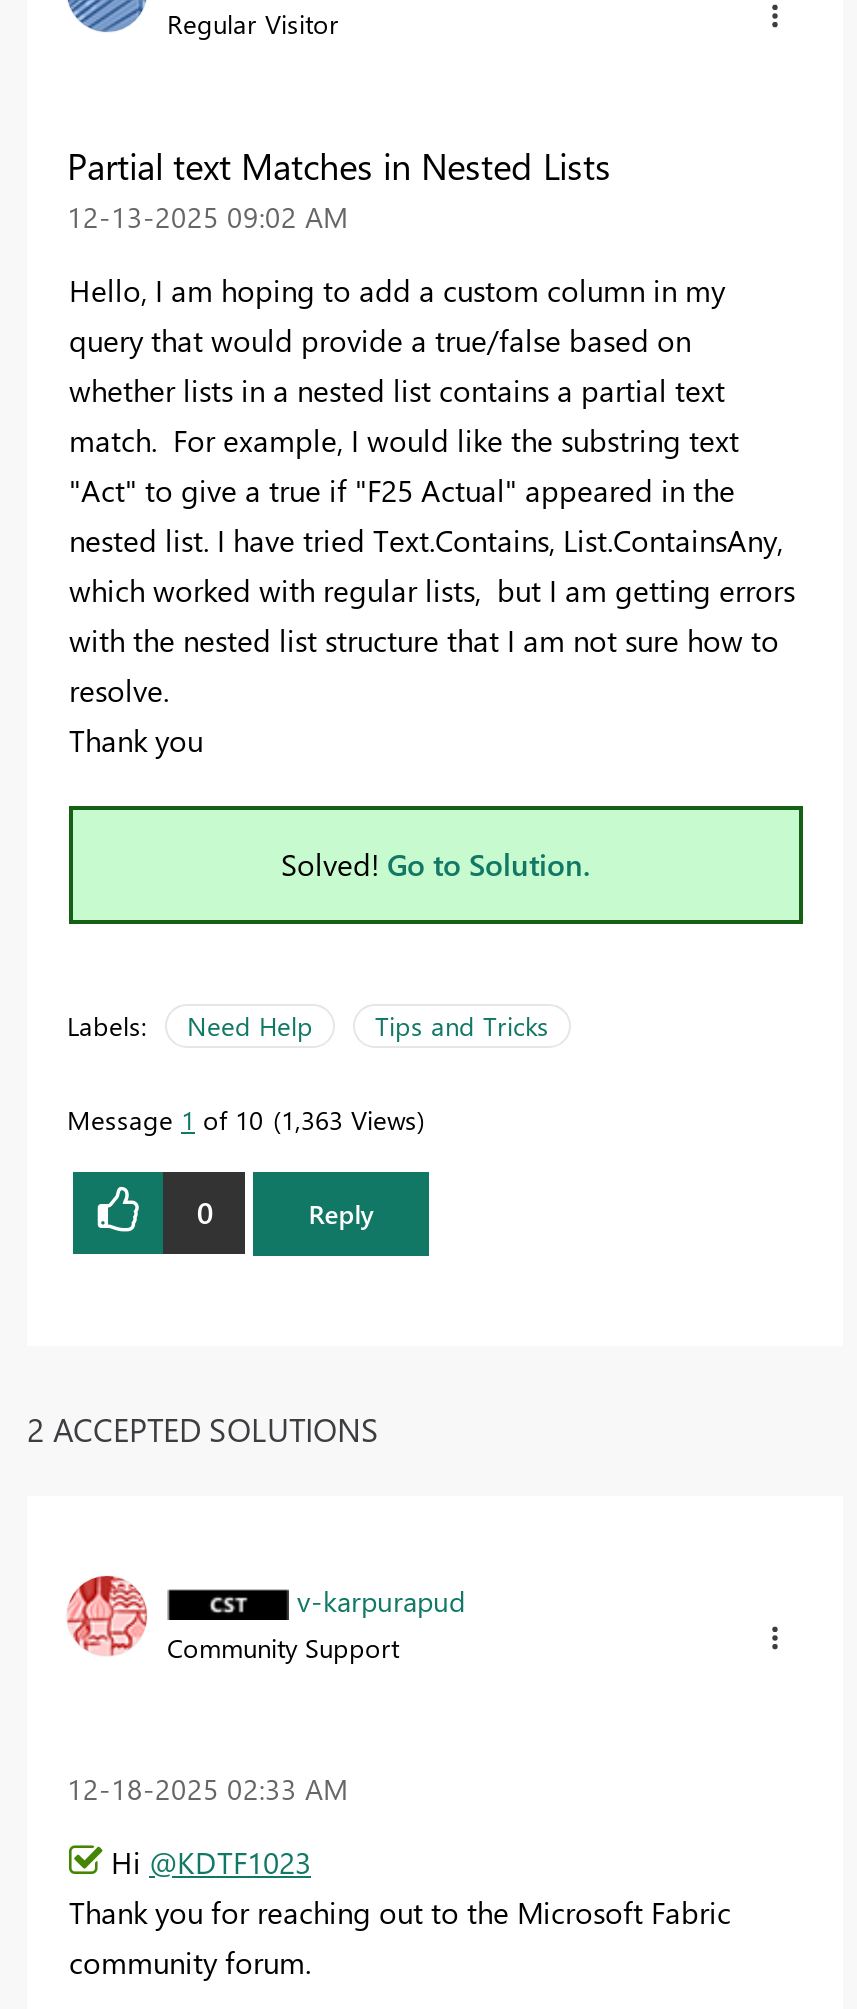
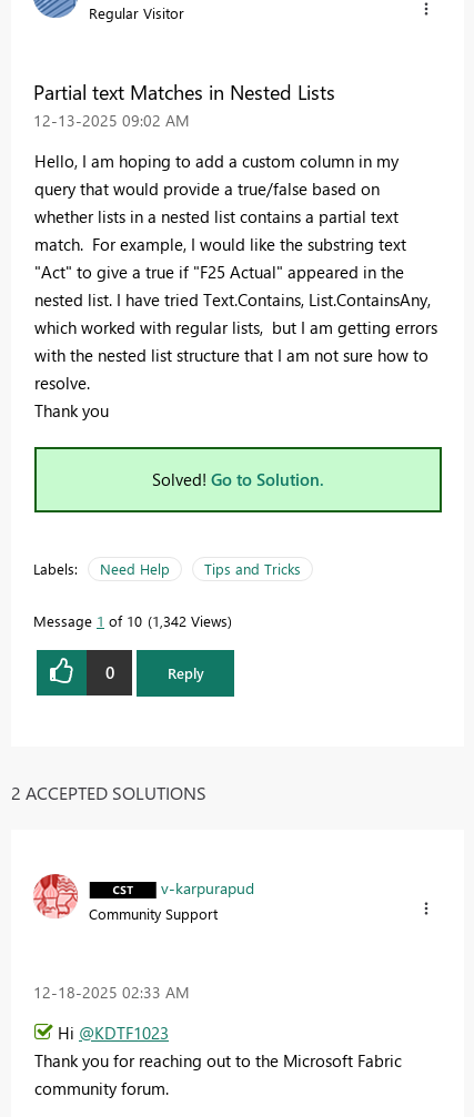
[67,1101,417,1135] Message 1 of 10 1,363 Views -> [33,611,228,630] Message 1 of 10 1,342 Views

